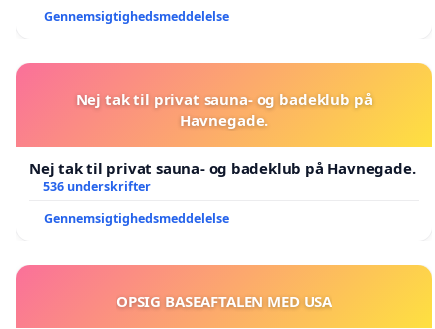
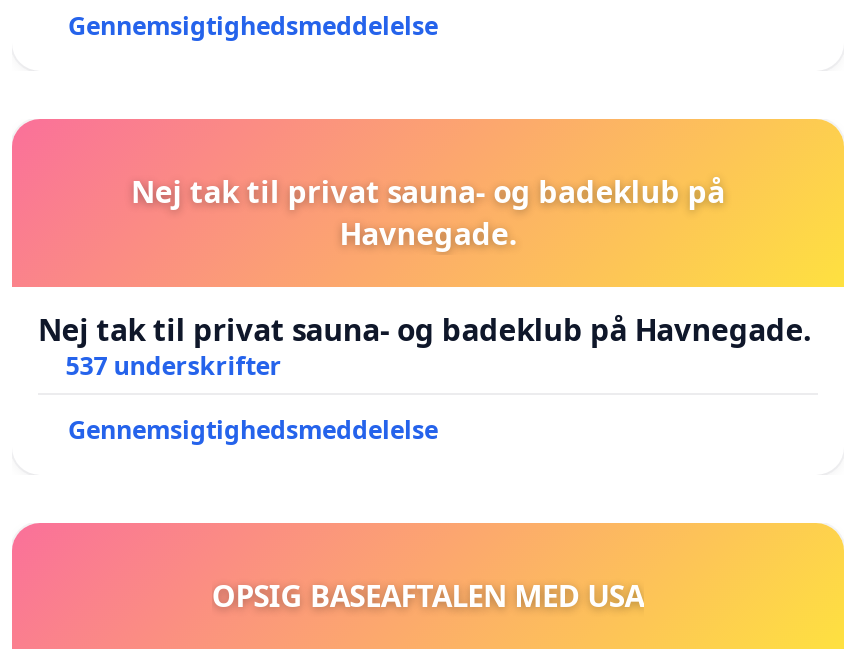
[43,178,151,195] 536 underskrifter -> [66,350,282,384] 537 underskrifter

